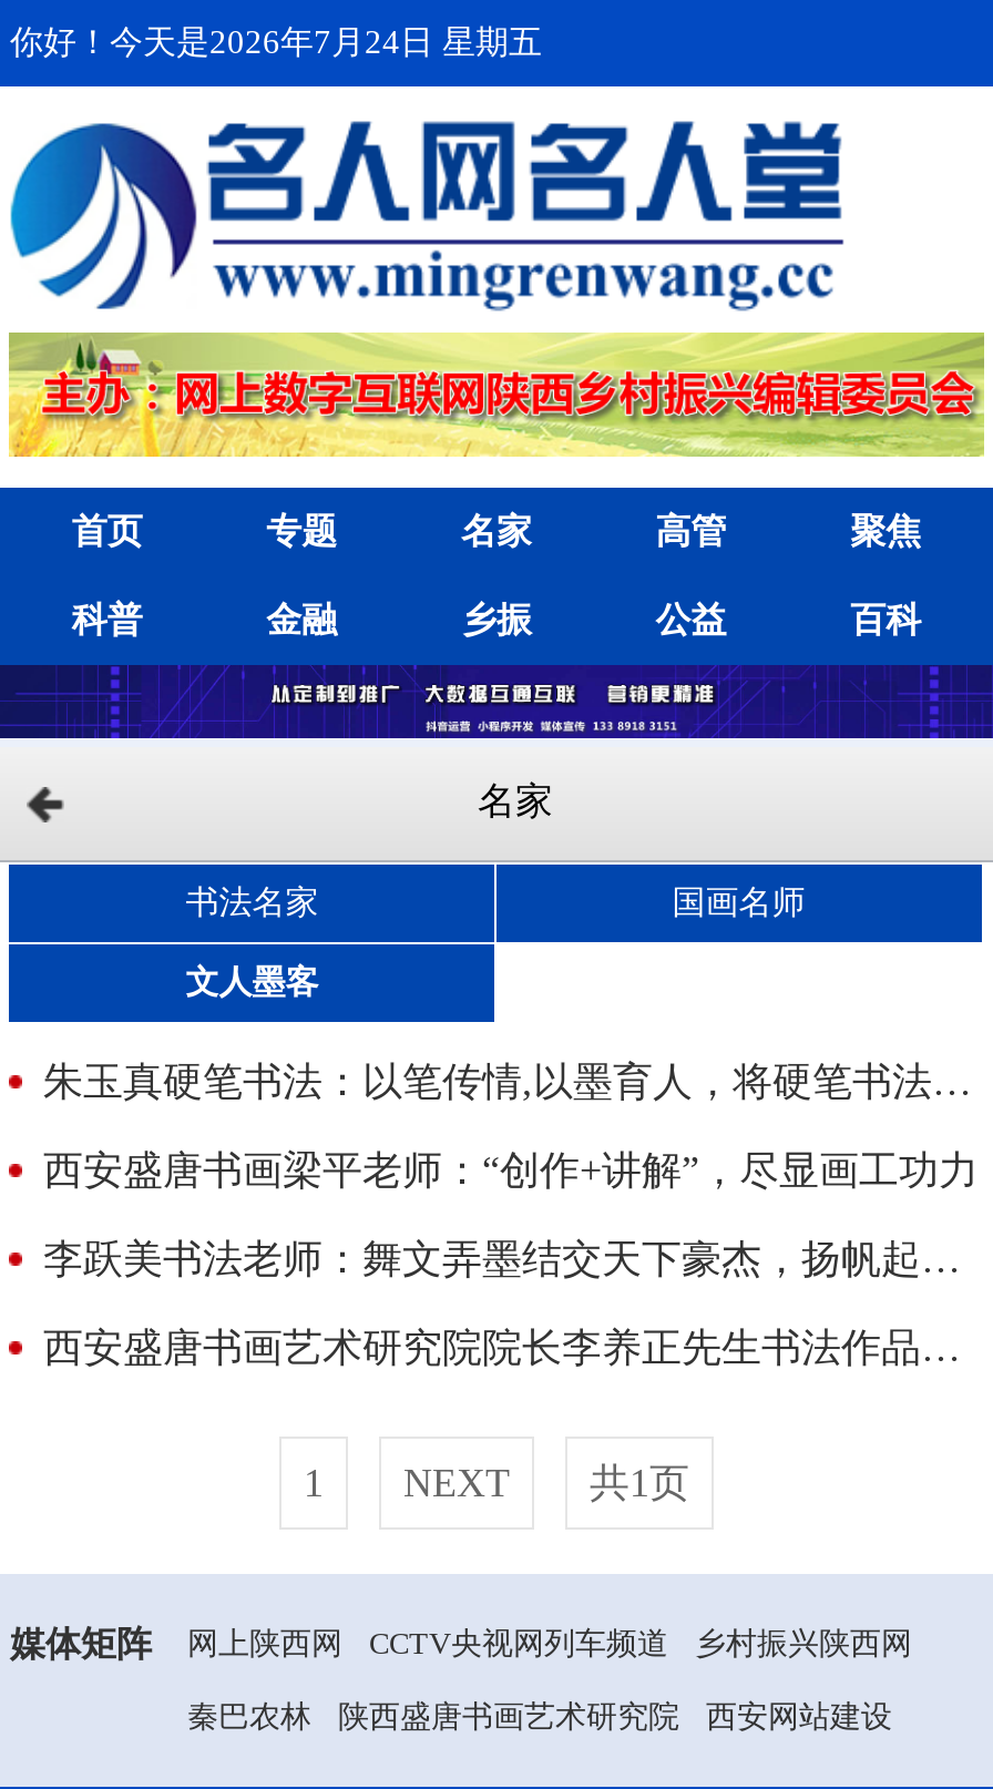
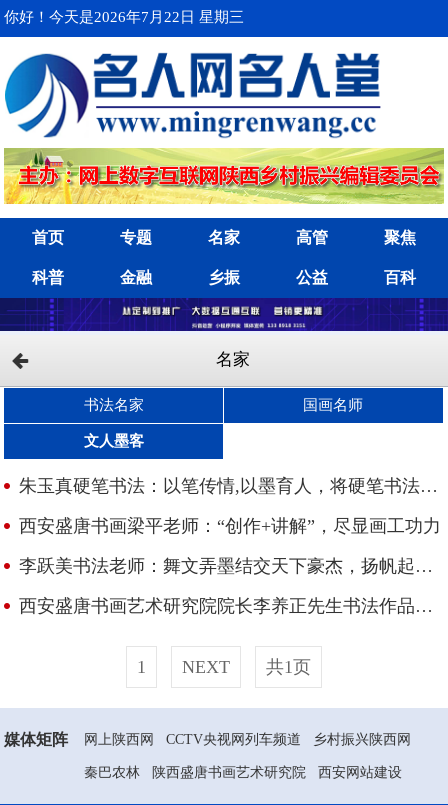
[10,24,542,60] 你好！今天是2026年7月24日 星期五 -> [4,9,244,25] 你好！今天是2026年7月22日 星期三

